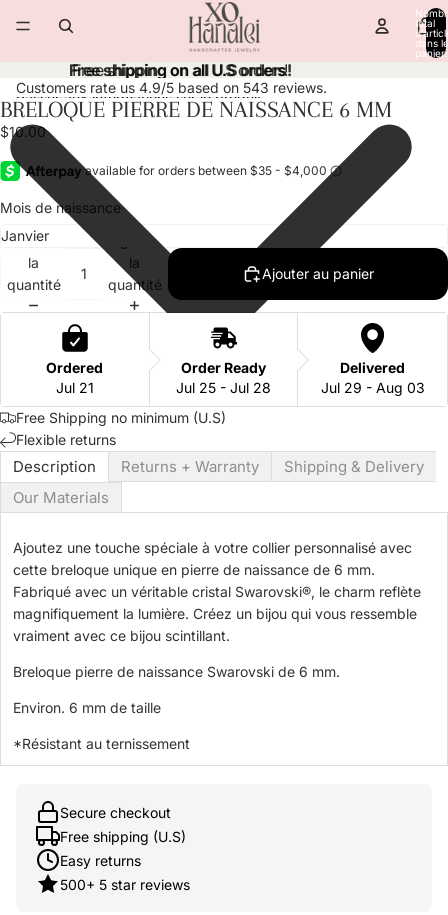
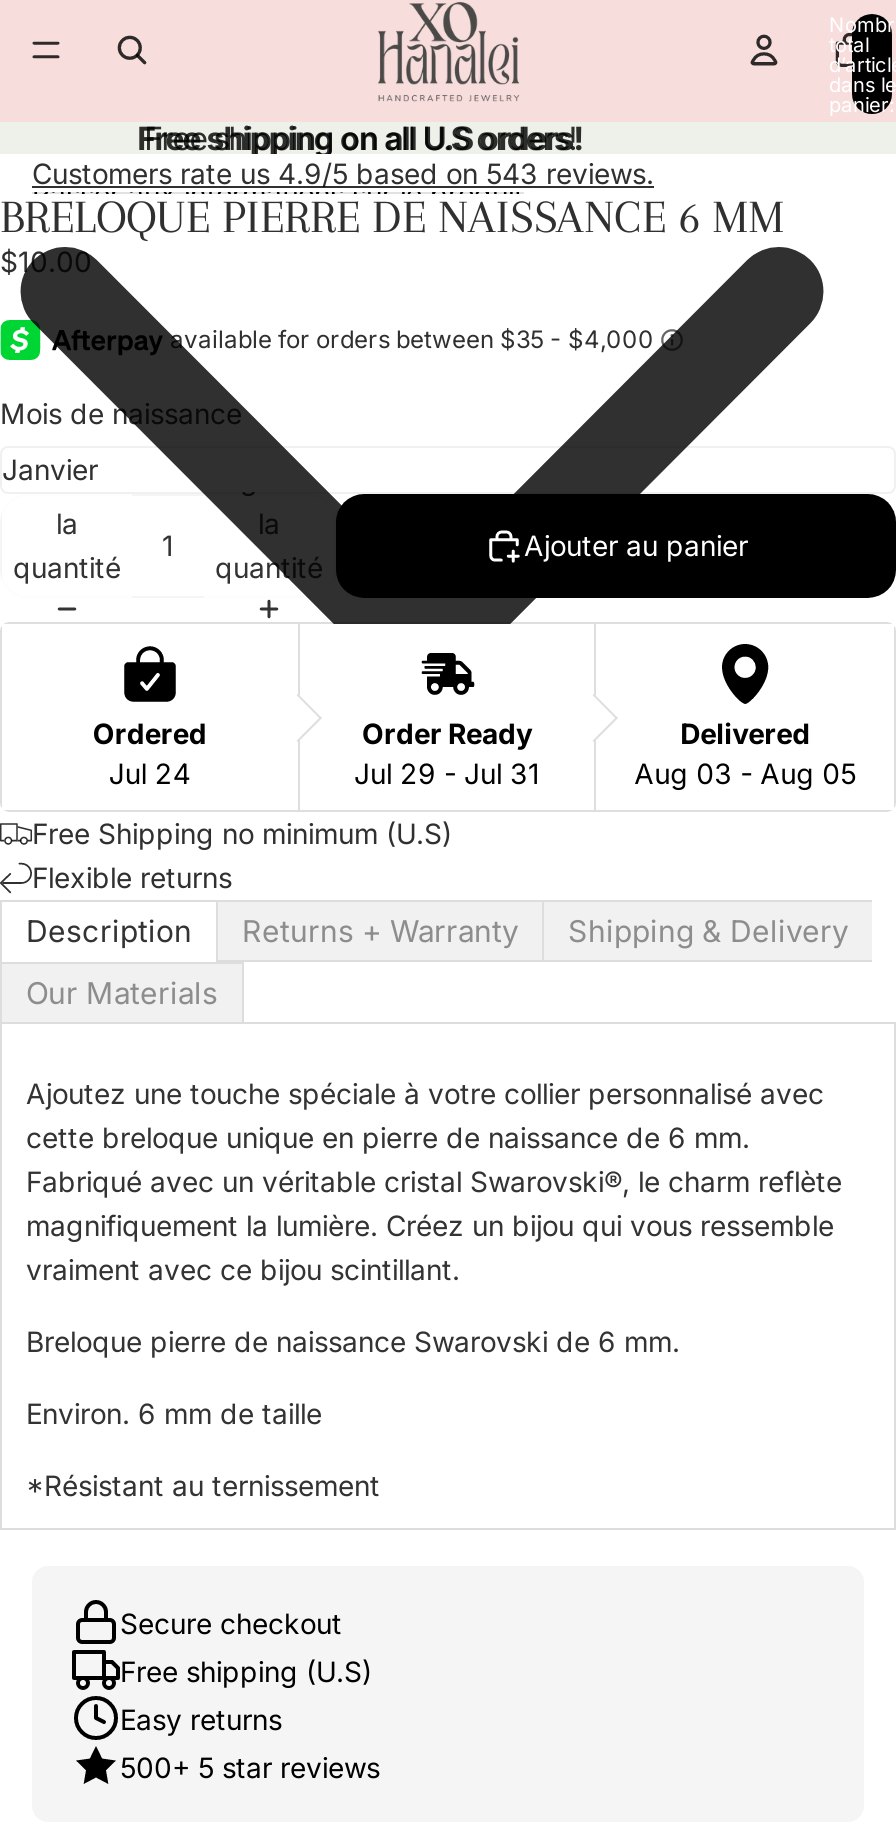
[56,379,94,396] Jul 21 -> [109,756,191,790] Jul 24
[176,379,271,396] Jul 25 - Jul 28 -> [354,756,540,790] Jul 29 - Jul 31
[321,379,425,396] Jul 29 - Aug 03 -> [634,756,856,790] Aug 03 - Aug 05

